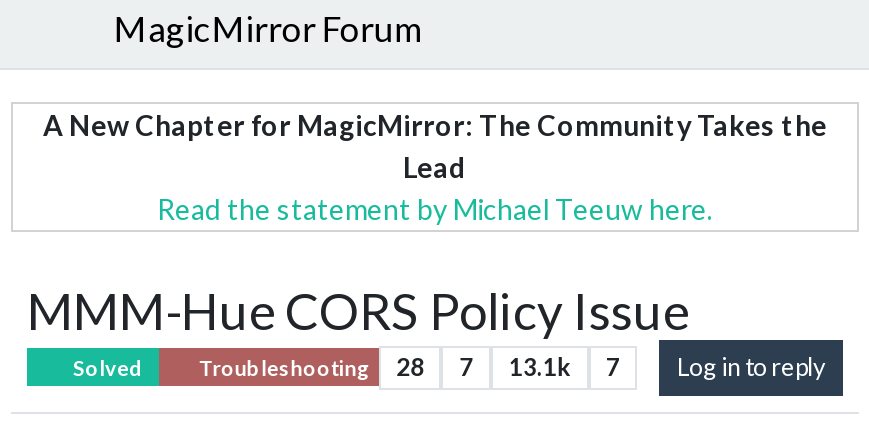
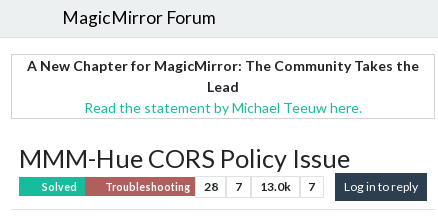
[195,352,825,382] Troubleshooting 28 7 13.1k 7 Log in to reply -> [103,179,418,194] Troubleshooting 28 7 13.0k 7 Log in to reply

